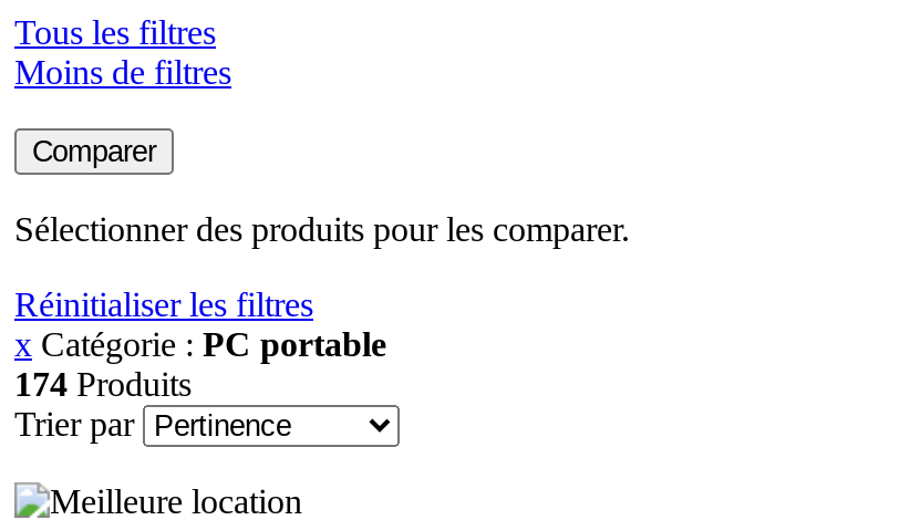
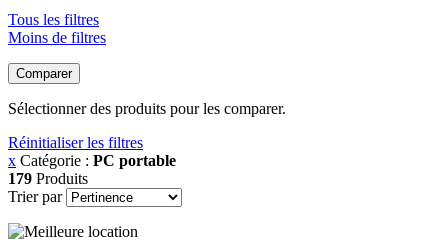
[14,365,192,403] 174 Produits -> [8,170,88,187] 179 Produits

